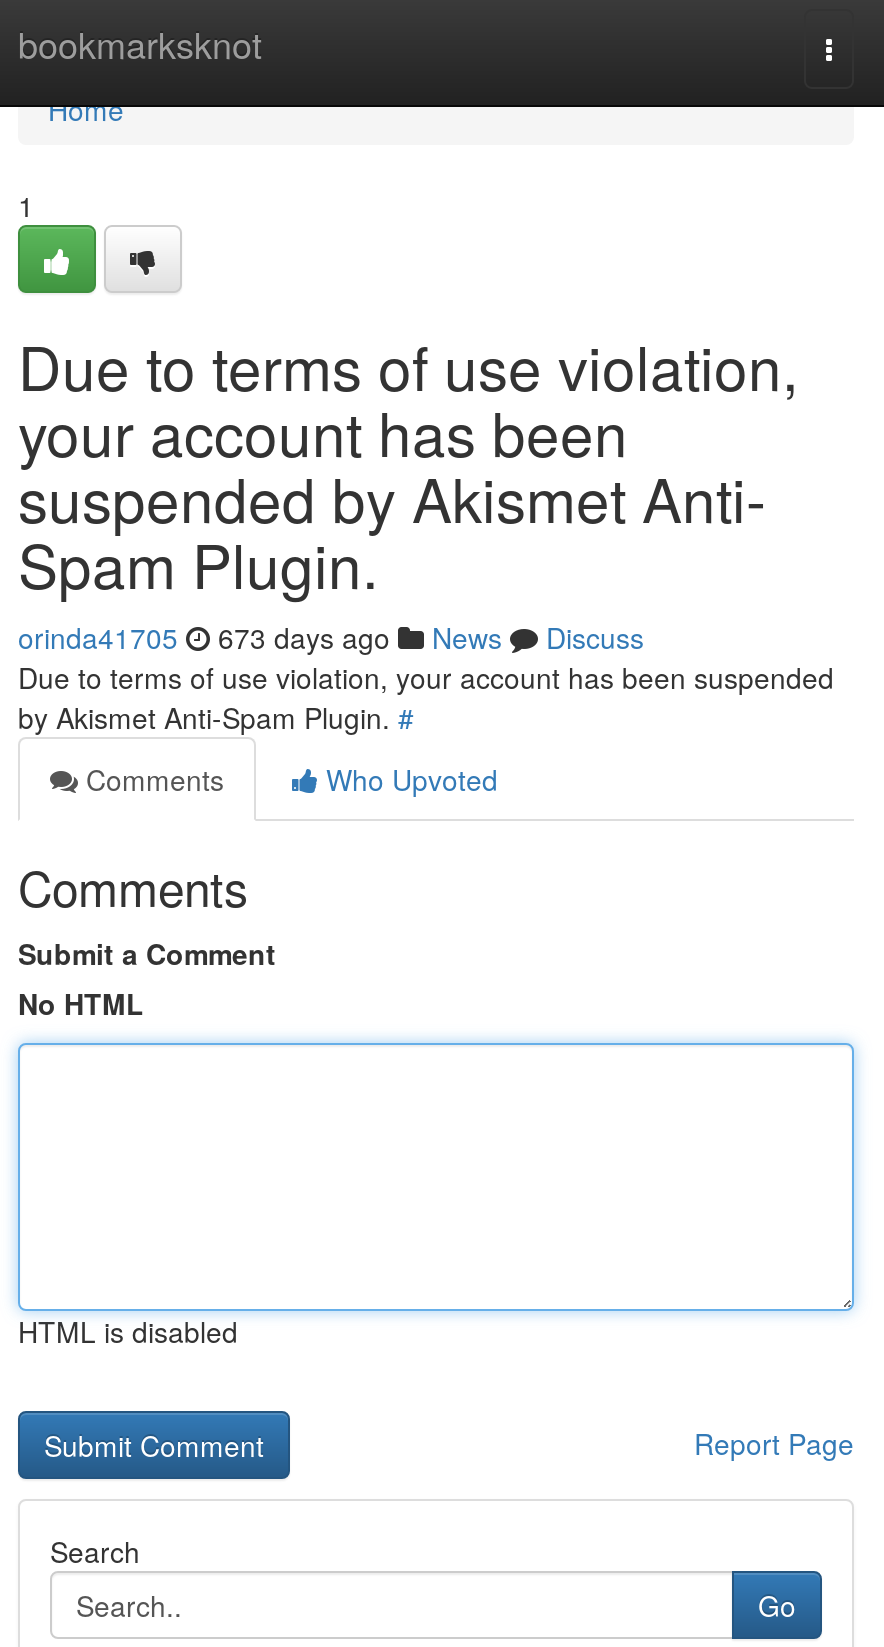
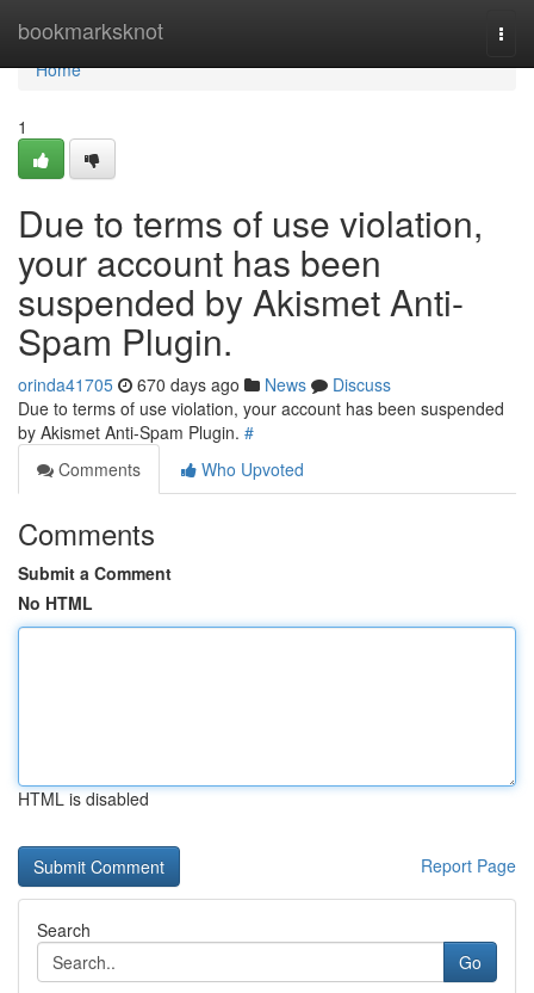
[18,617,644,657] orinda41705 673 days ago News Discuss -> [18,372,391,396] orinda41705 670 days ago News Discuss

